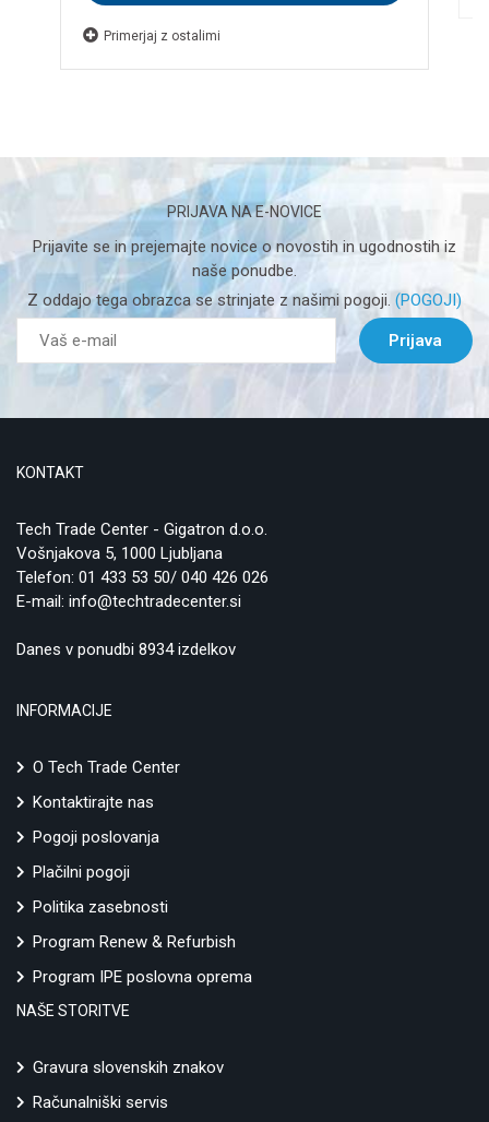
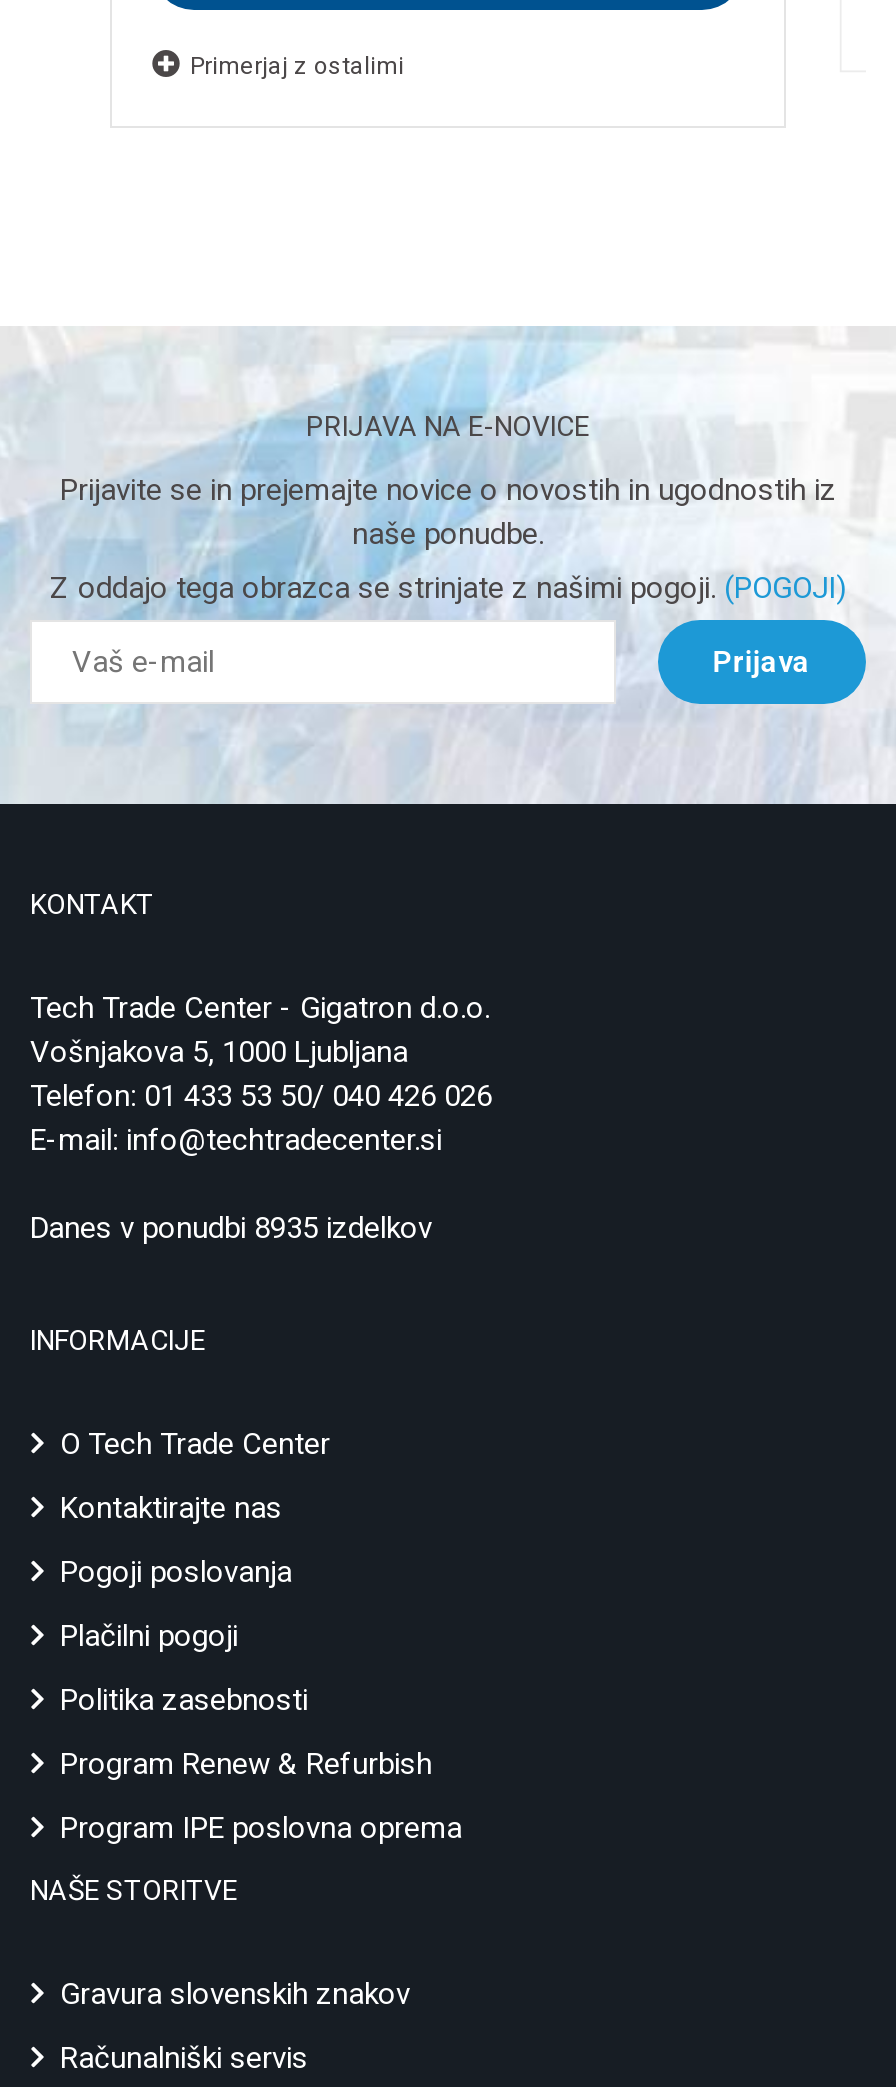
[16,640,236,659] Danes v ponudbi 8934 izdelkov -> [30,1210,432,1246] Danes v ponudbi 8935 izdelkov

